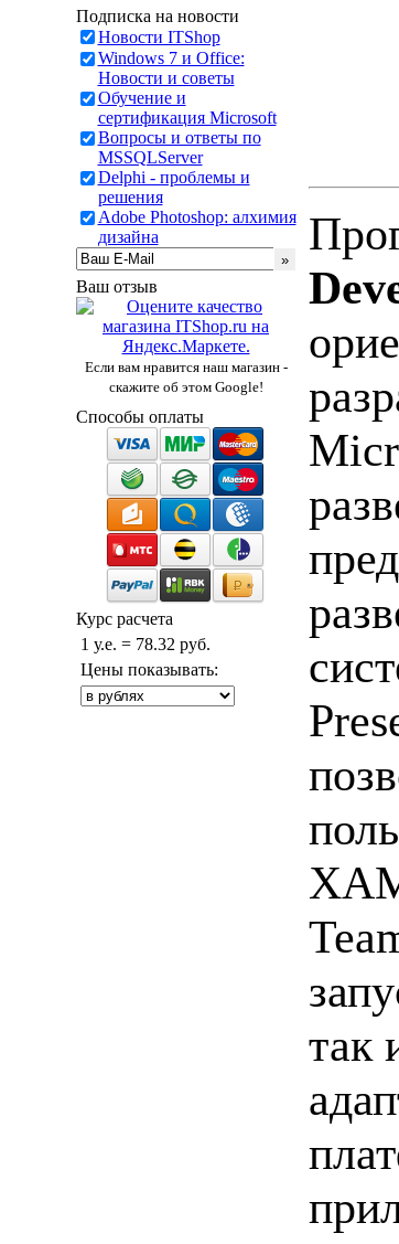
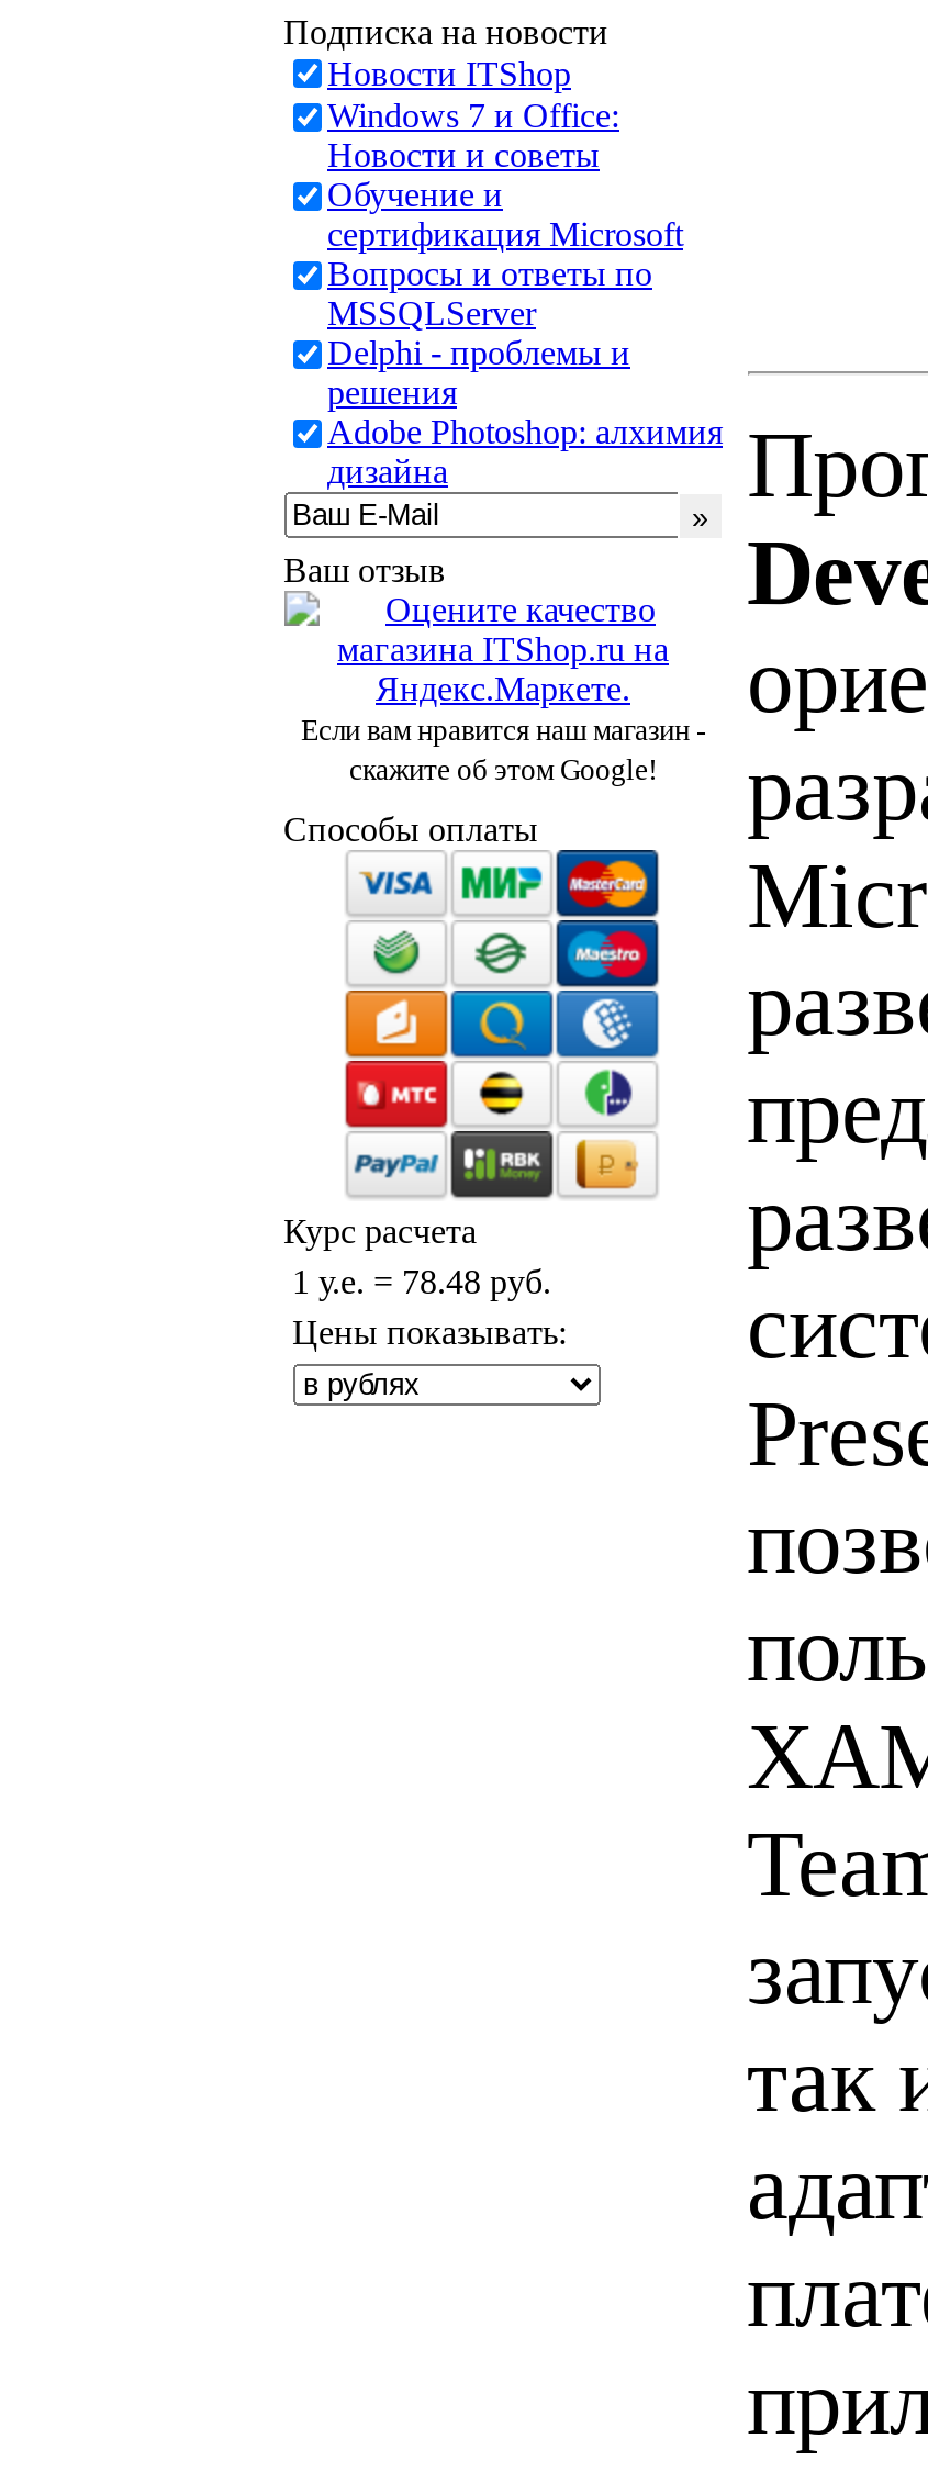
[76,635,210,653] 1 у.е. = 78.32 руб. -> [283,1263,551,1300] 1 у.е. = 78.48 руб.

